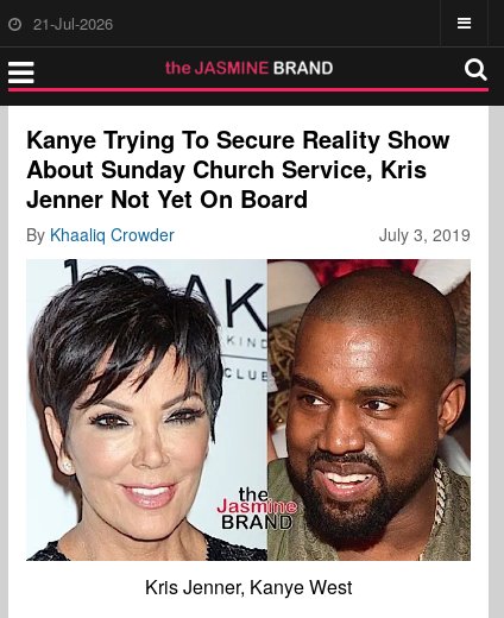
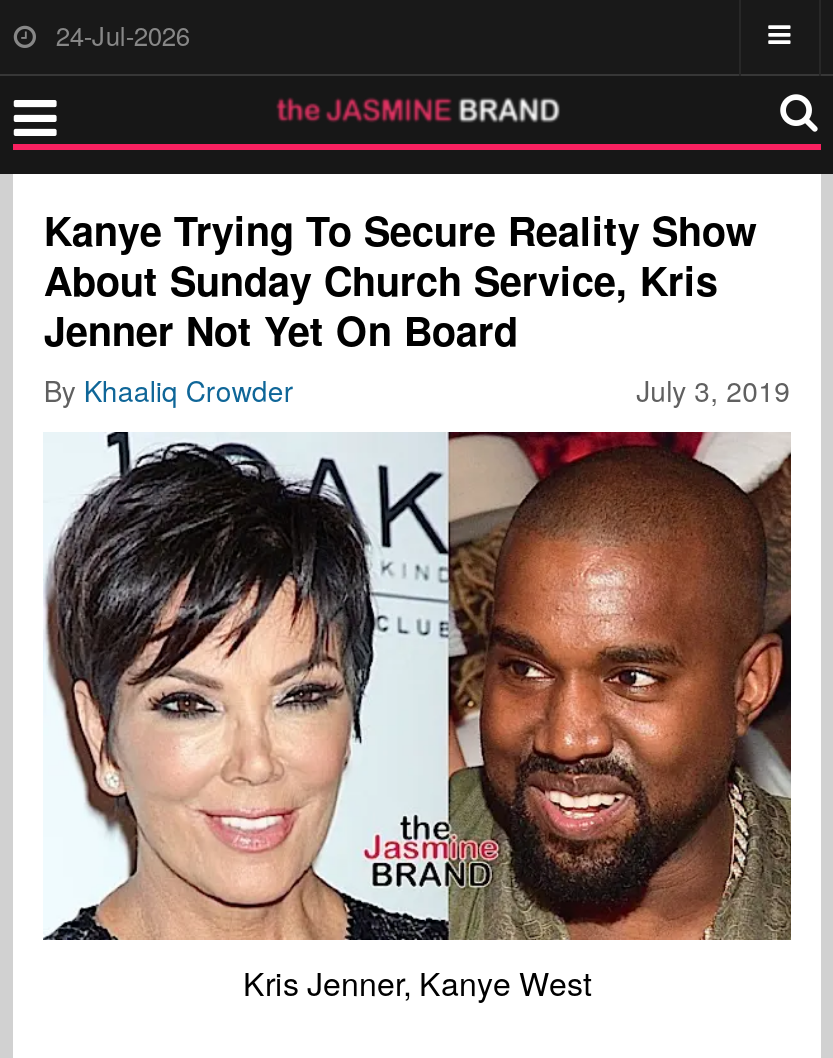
[34,12,113,34] 21-Jul-2026 -> [56,16,190,54] 24-Jul-2026

